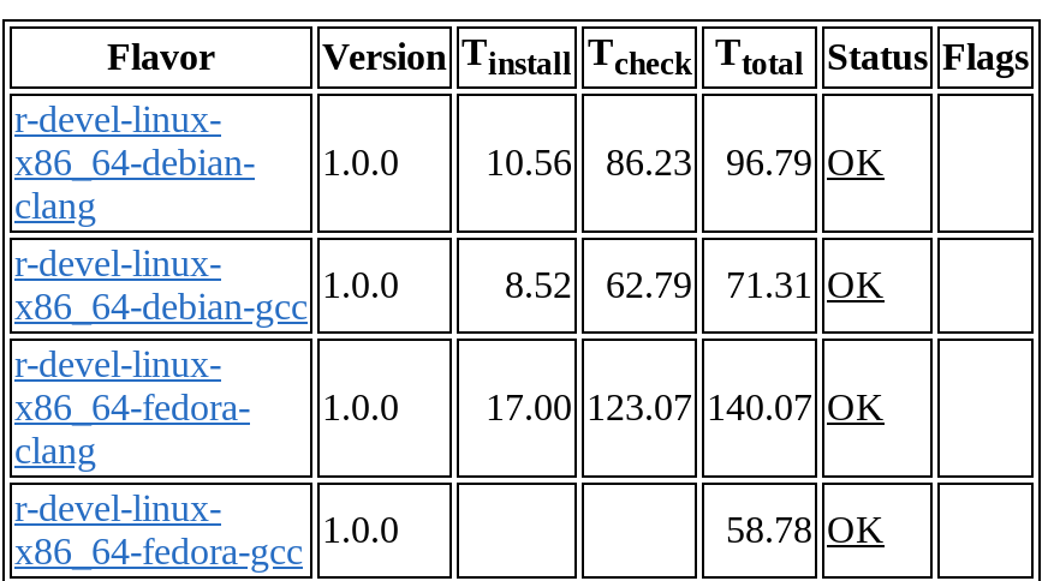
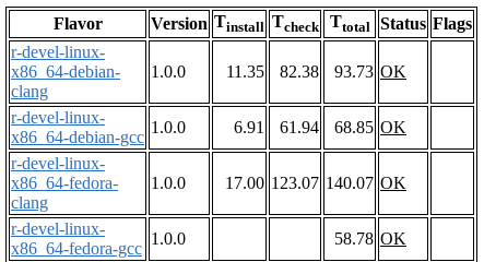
[486,142,572,183] 10.56 -> [226,63,264,81] 11.35
[606,142,692,183] 86.23 -> [280,63,319,81] 82.38
[726,142,885,183] 96.79 OK -> [334,63,406,81] 93.73 OK
[505,265,572,306] 8.52 -> [234,118,264,137] 6.91
[606,265,692,306] 62.79 -> [280,118,319,137] 61.94
[726,265,885,306] 71.31 OK -> [334,118,406,137] 68.85 OK

